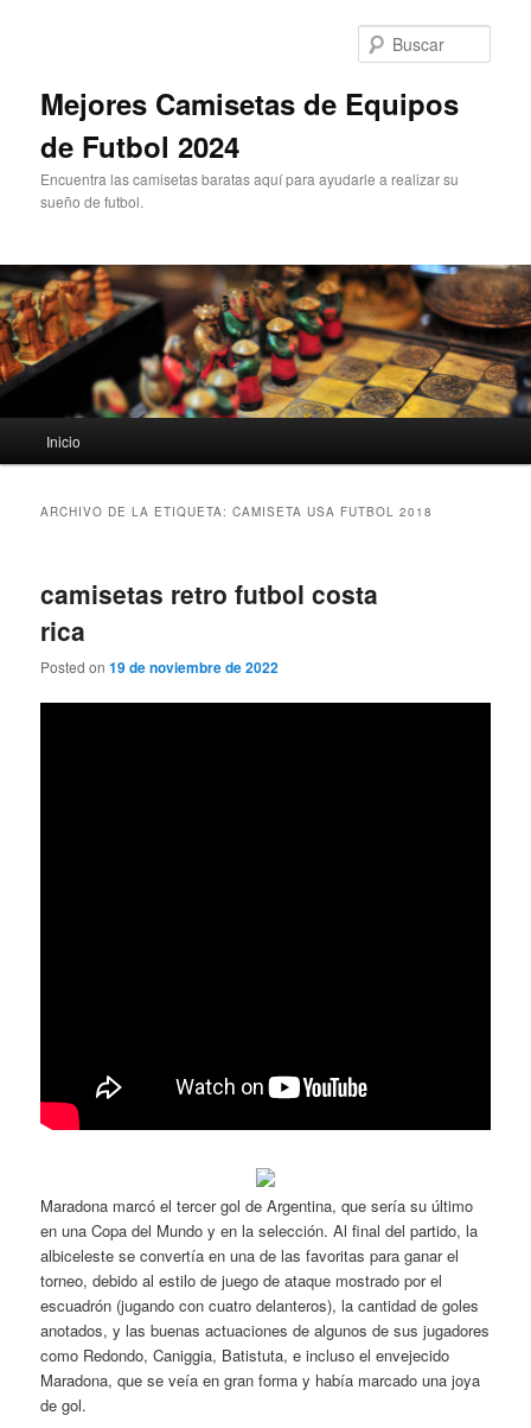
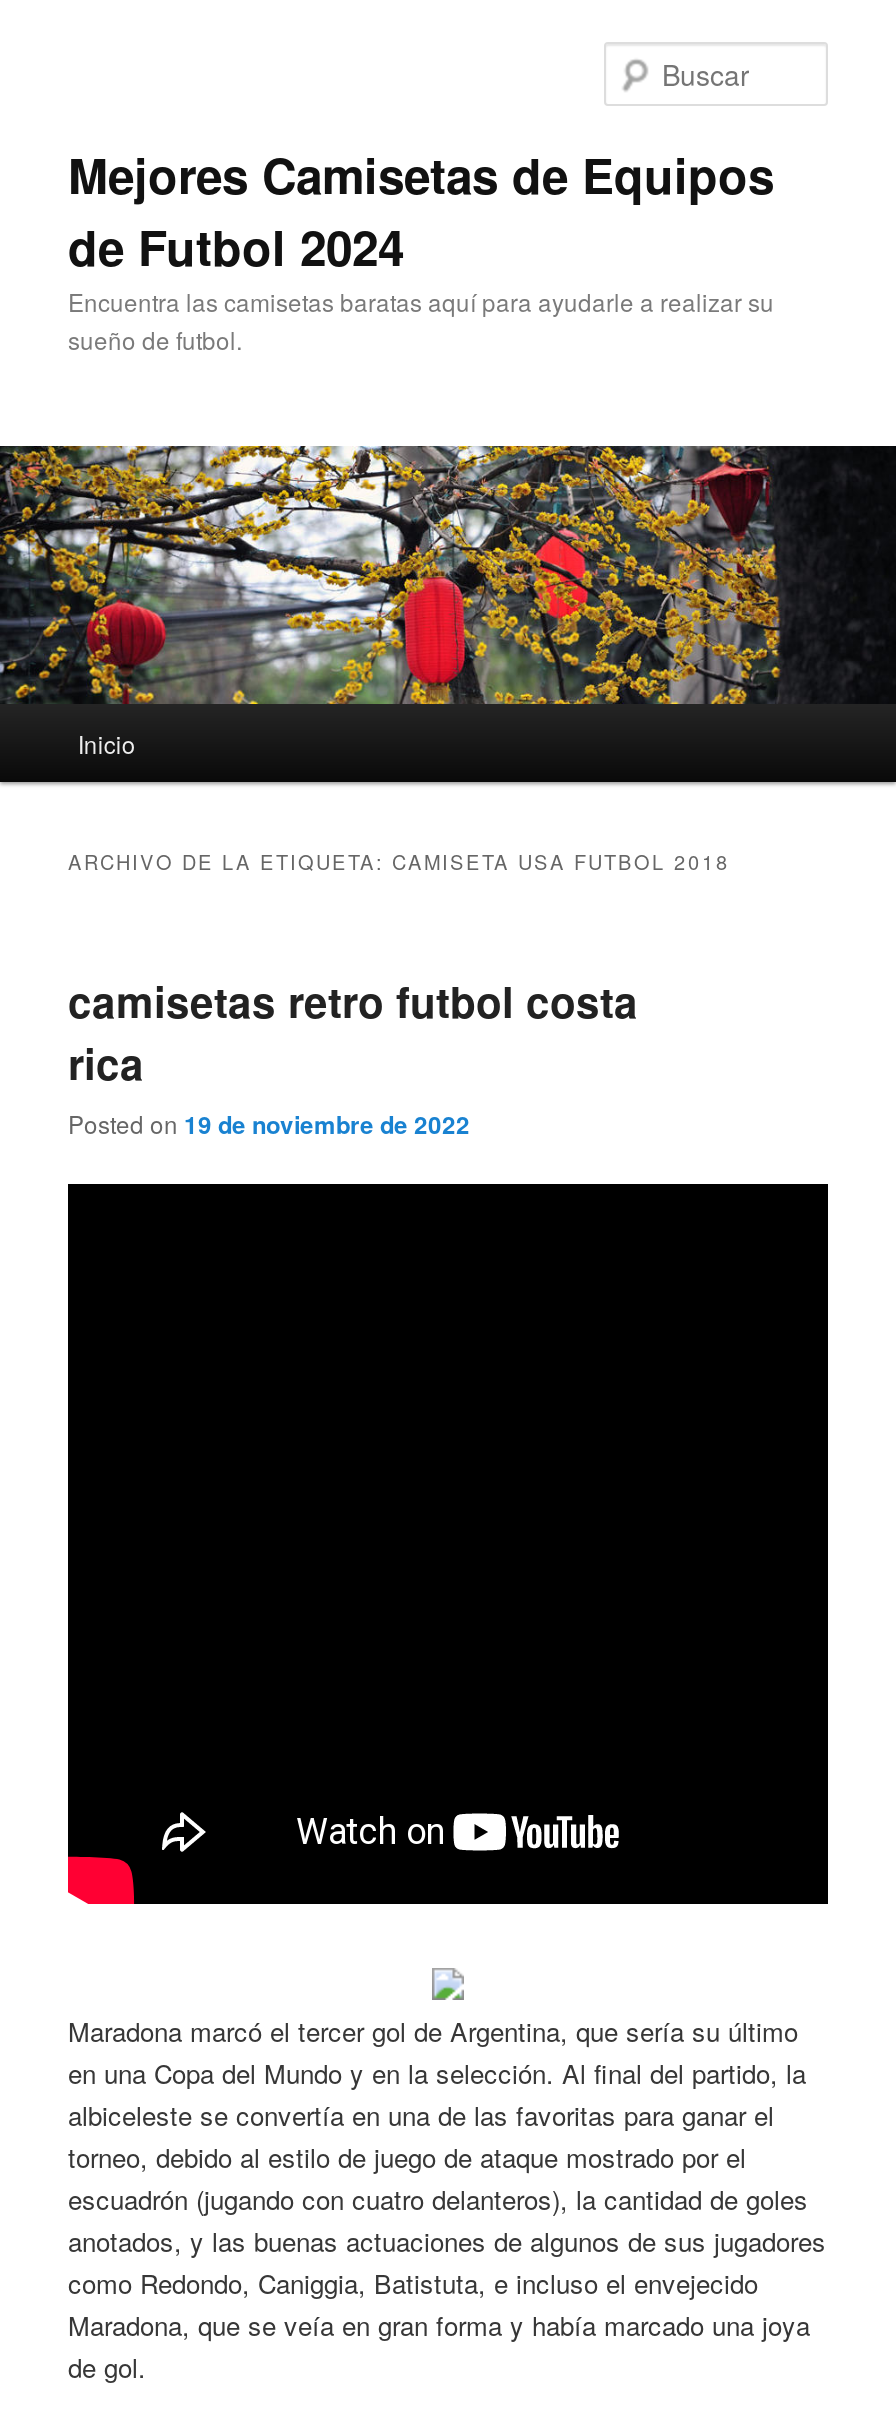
[4,264,527,419] [image] -> [6,444,890,706] [image]

